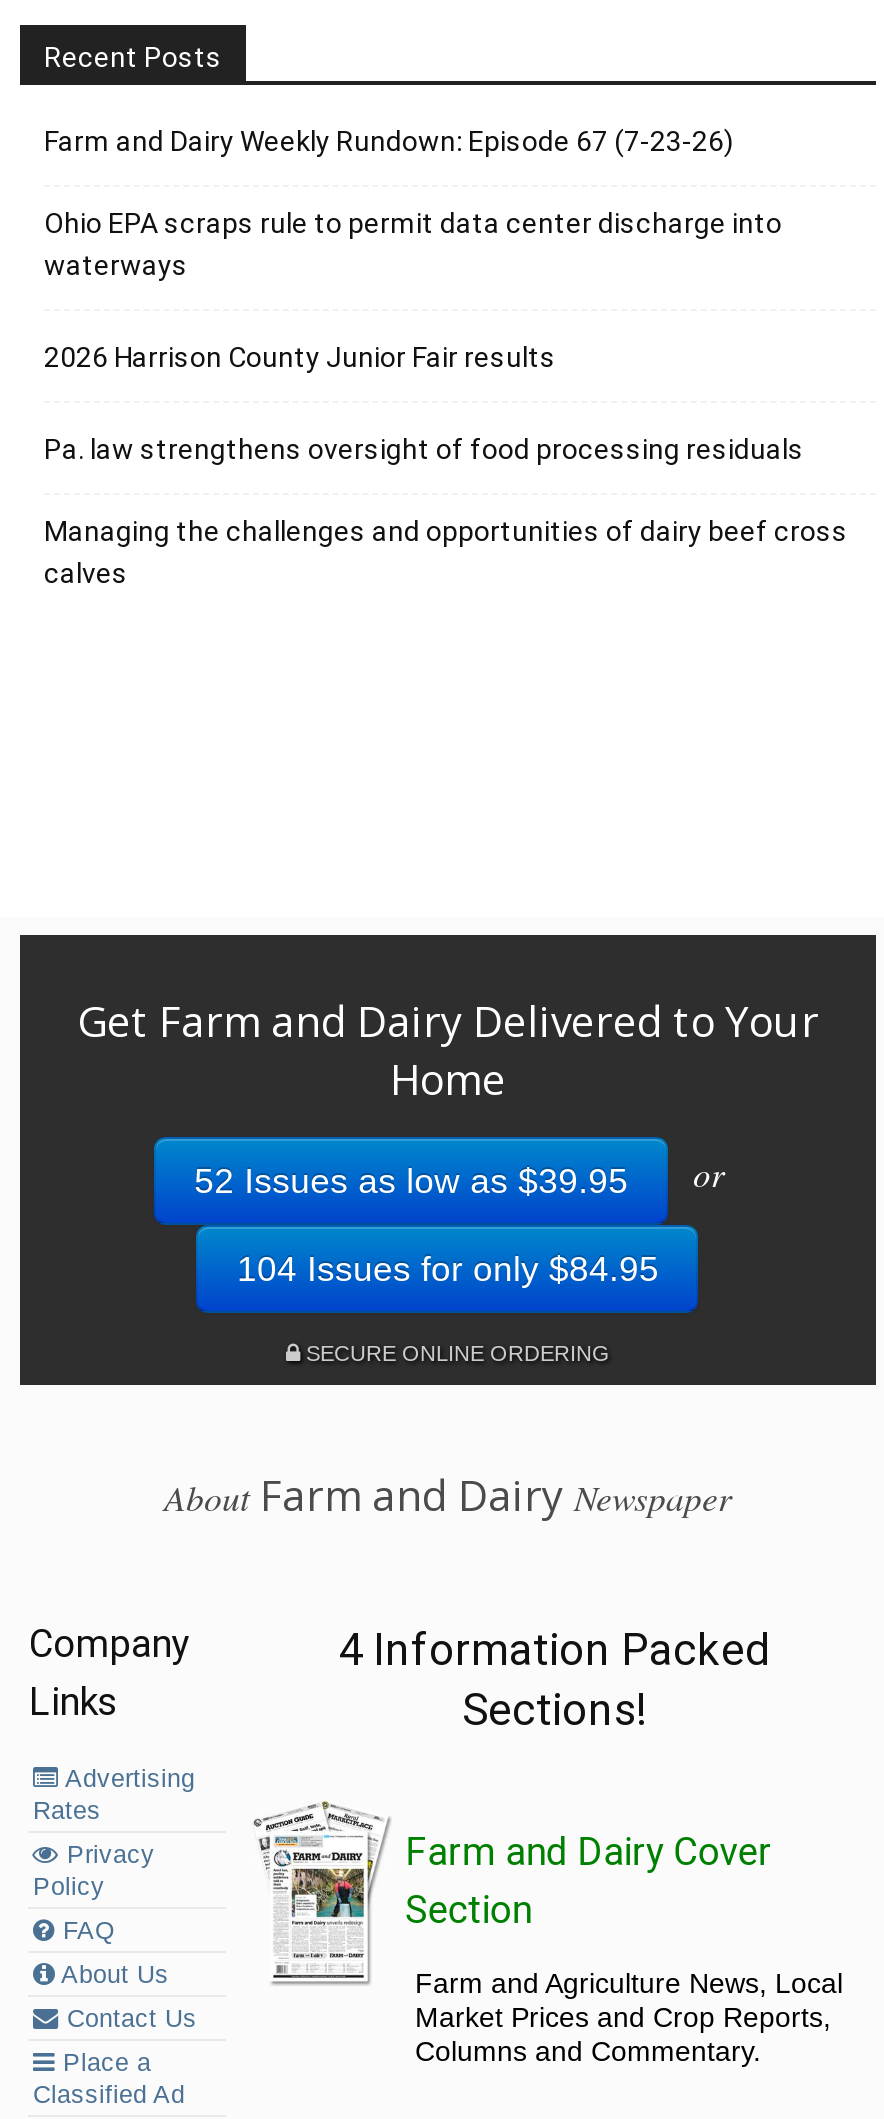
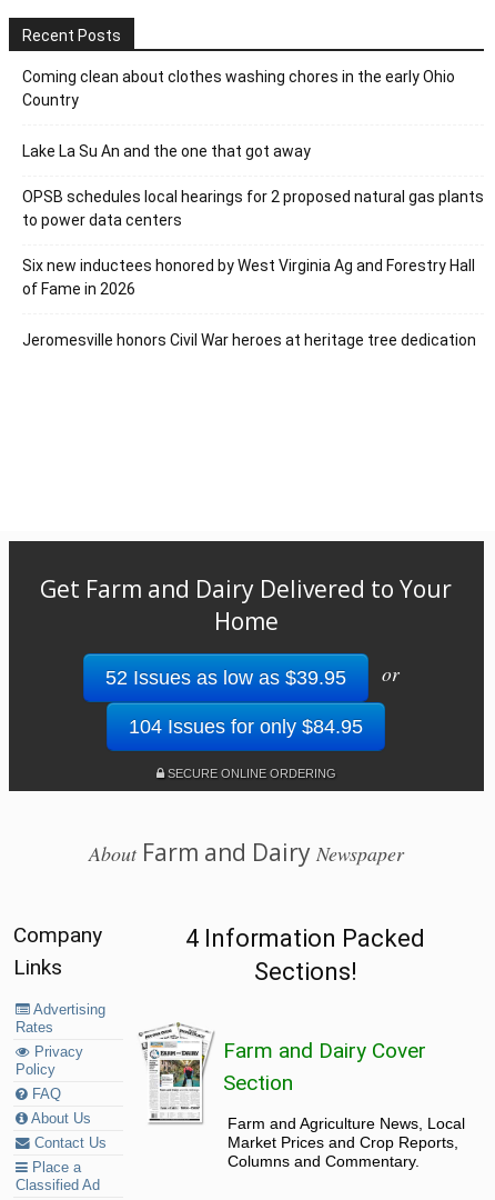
[44,126,734,158] Farm and Dairy Weekly Rundown: Episode 67 (7-23-26) -> [22,68,455,109] Coming clean about clothes washing chores in the early Ohio | Country
[44,208,782,282] Ohio EPA scraps rule to permit data center discharge into | waterways -> [22,143,311,160] Lake La Su An and the one that got away
[44,342,556,374] 2026 Harrison County Junior Fair results -> [22,188,484,229] OPSB schedules local hearings for 2 proposed natural gas plants | to power data centers
[44,434,804,466] Pa. law strengthens oversight of food processing residuals -> [22,257,475,298] Six new inductees honored by West Virginia Ag and Forestry Hall | of Fame in 2026
[44,516,848,590] Managing the challenges and opportunities of dairy beef cross | calves -> [22,331,476,349] Jeromesville honors Civil War heroes at heritage tree dedication

